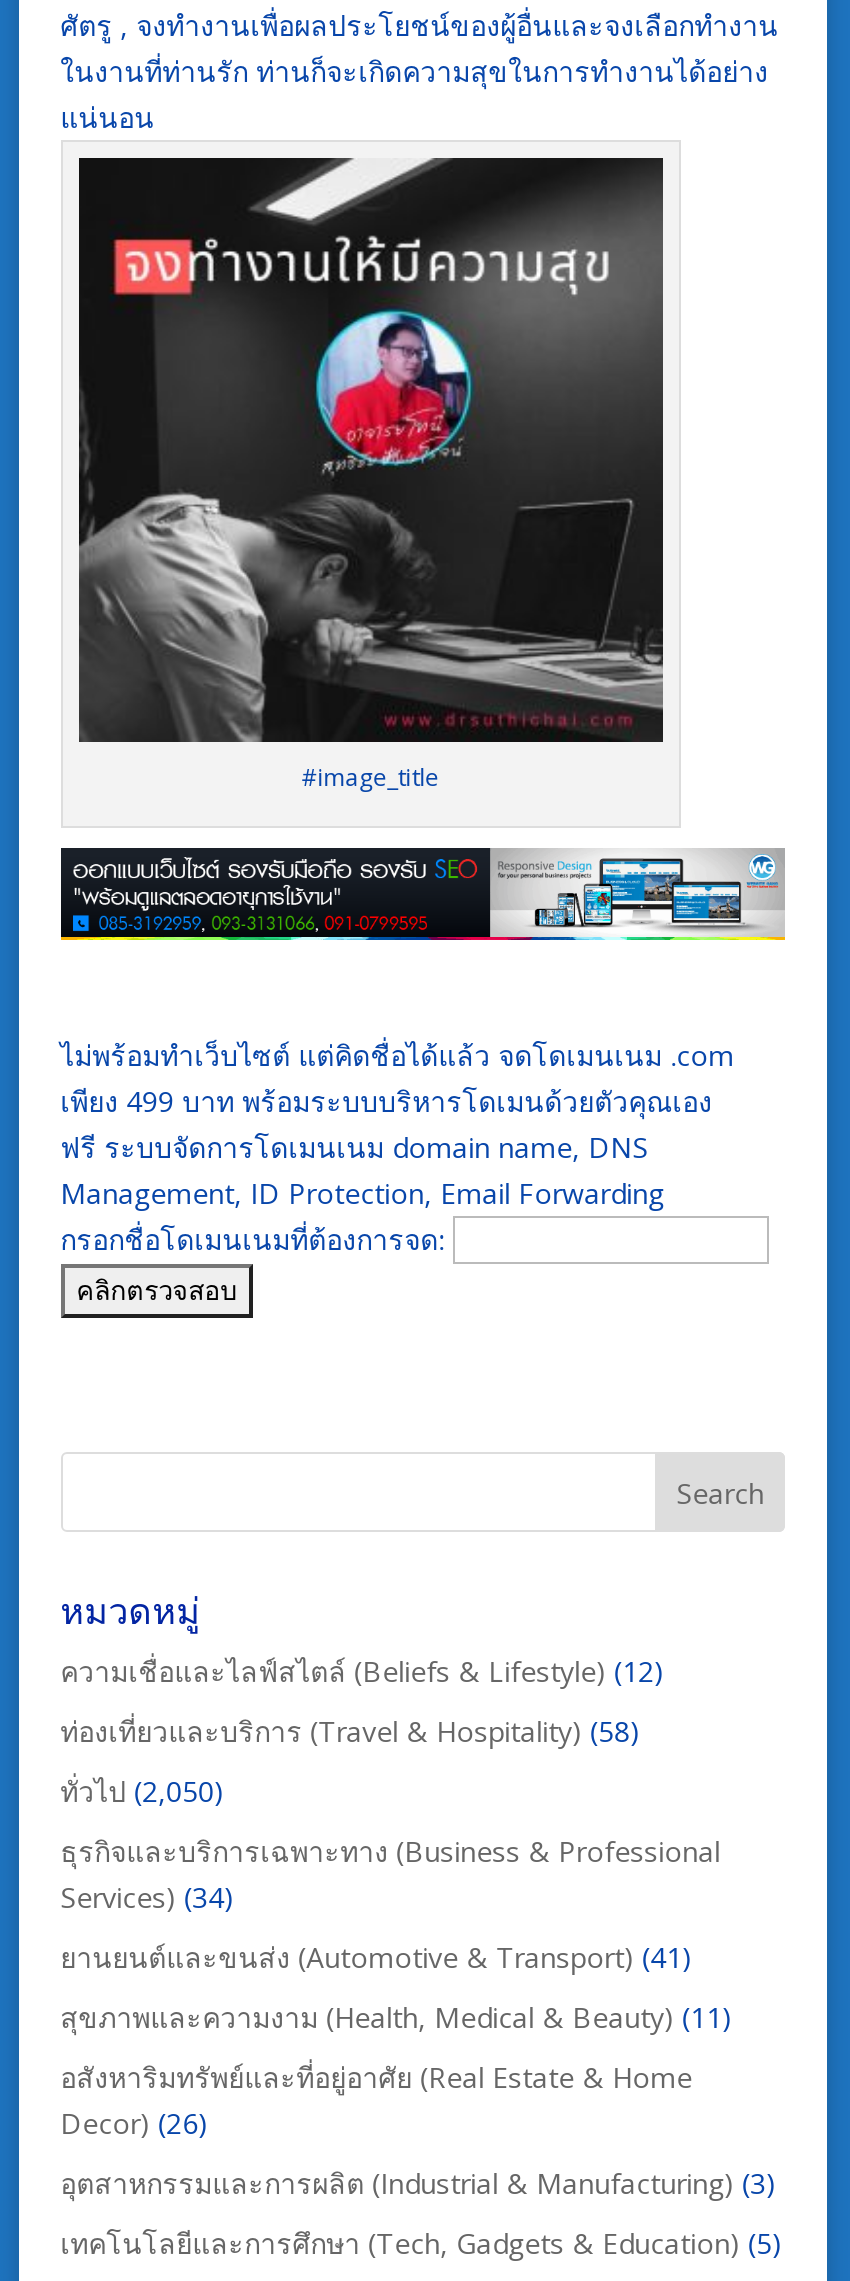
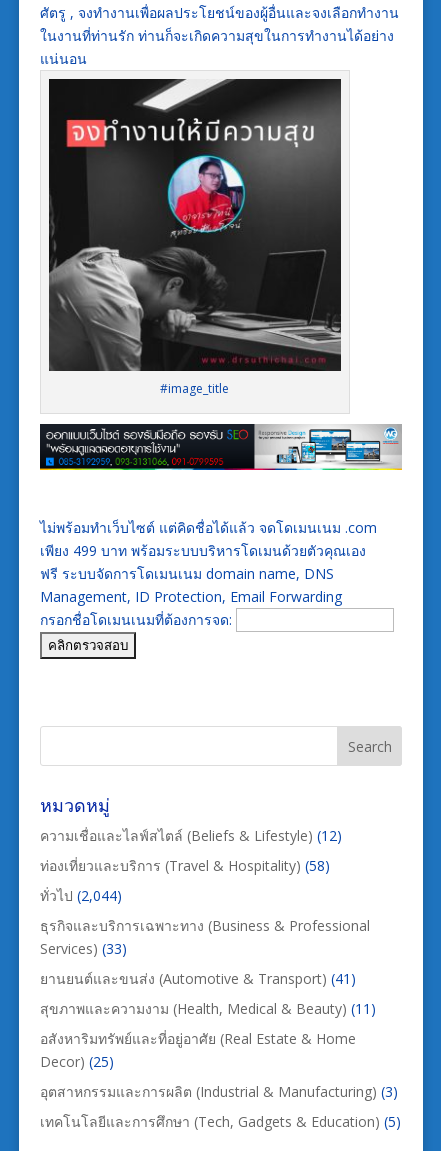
[60,1773,224,1811] ทั่วไป(2,050) -> [40,886,122,905] ทั่วไป(2,044)
[60,1879,234,1917] Services) (34) -> [40,939,127,958] Services) (33)
[60,2105,208,2143] Decor) (26) -> [40,1052,114,1071] Decor) (25)

